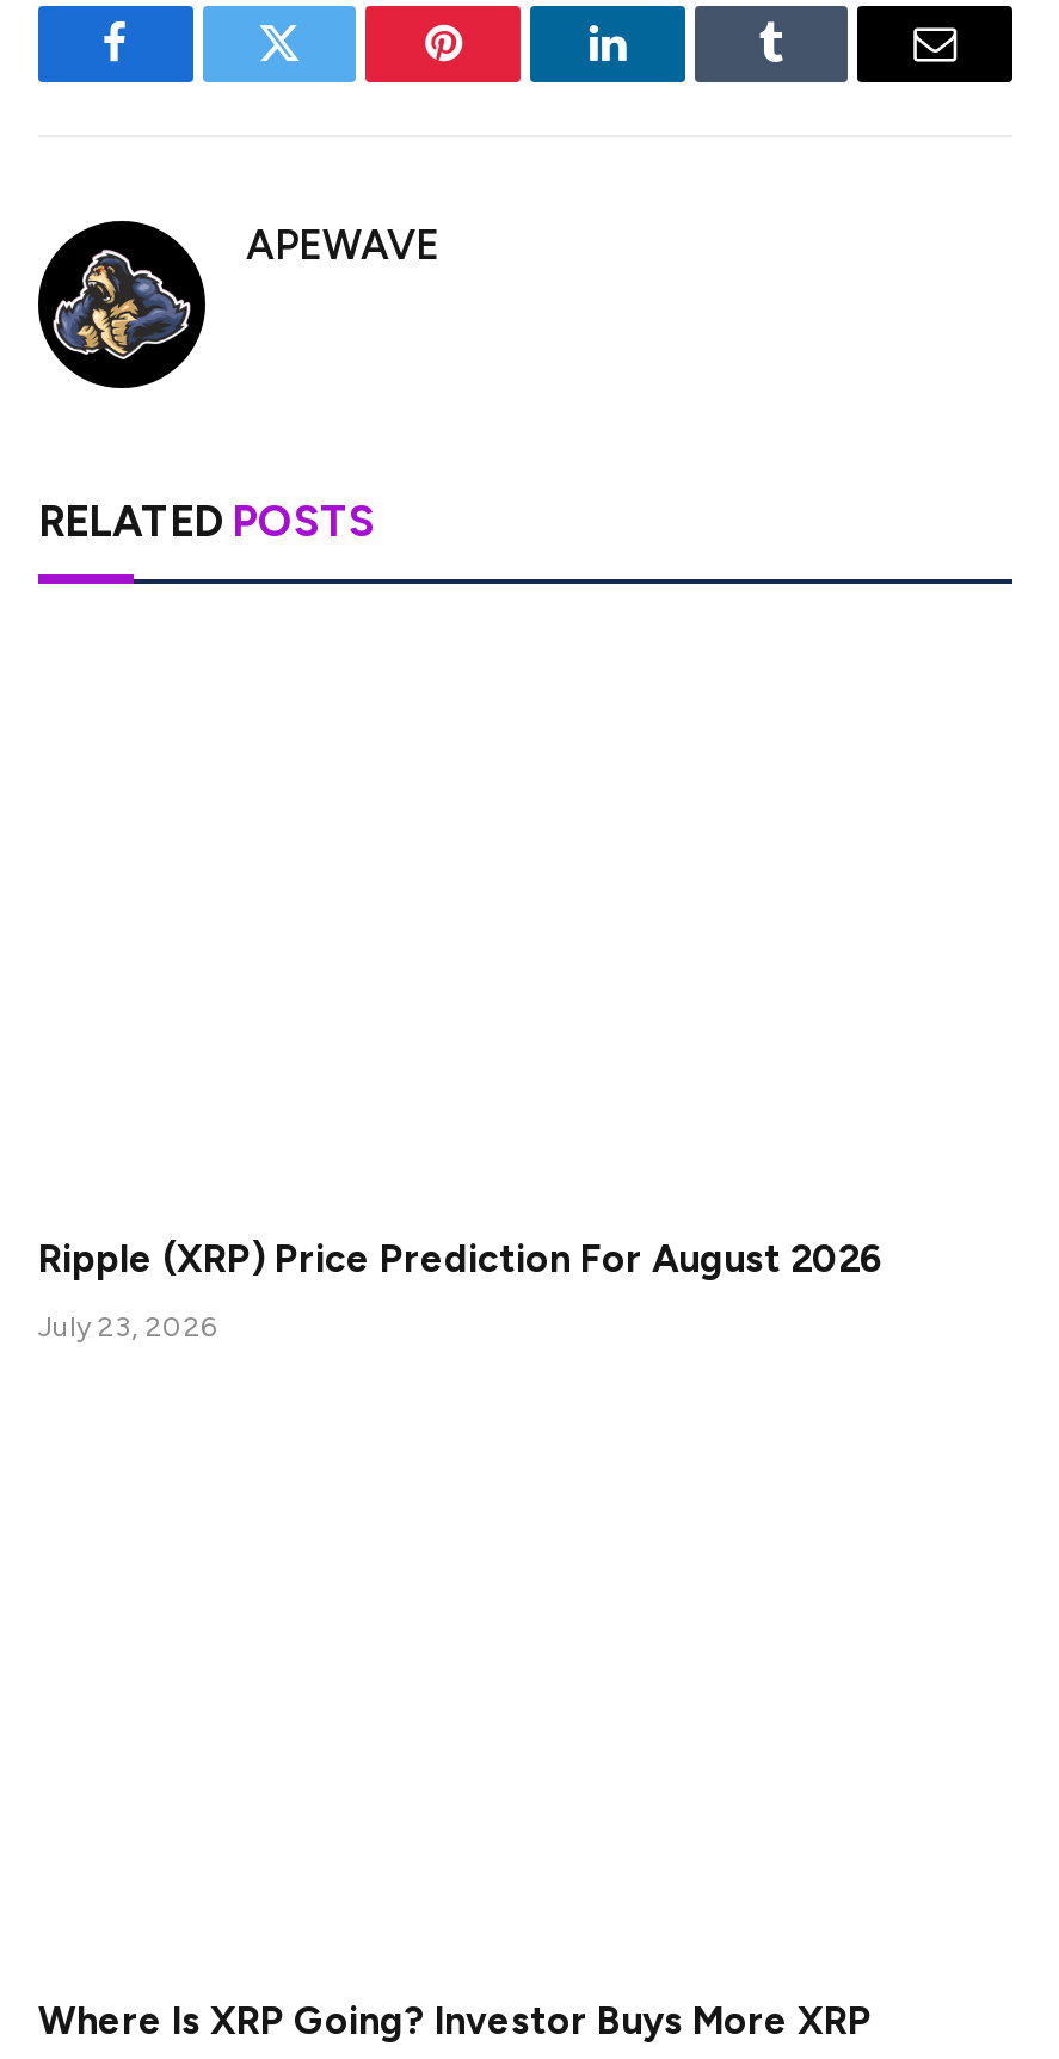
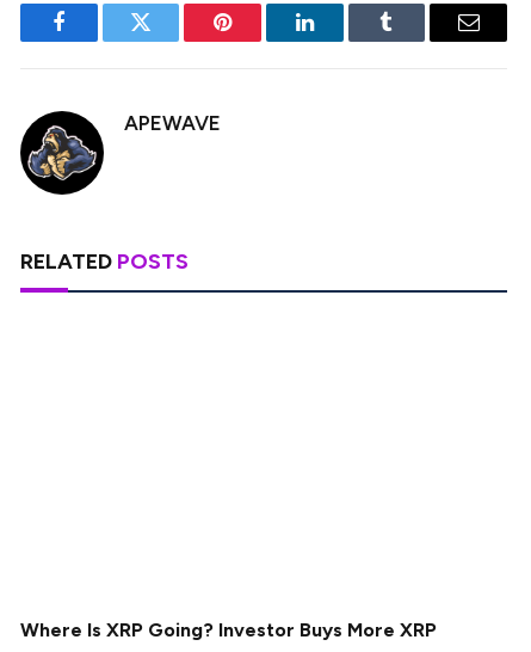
[38,1236,883,1343] Ripple (XRP) Price Prediction For August 2026 | July 23, 2026 -> none

